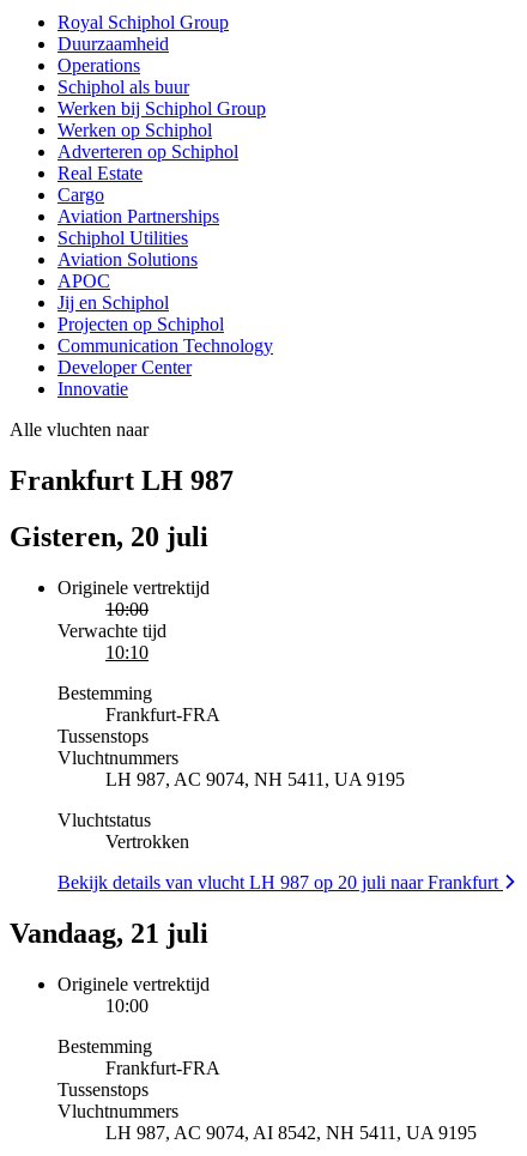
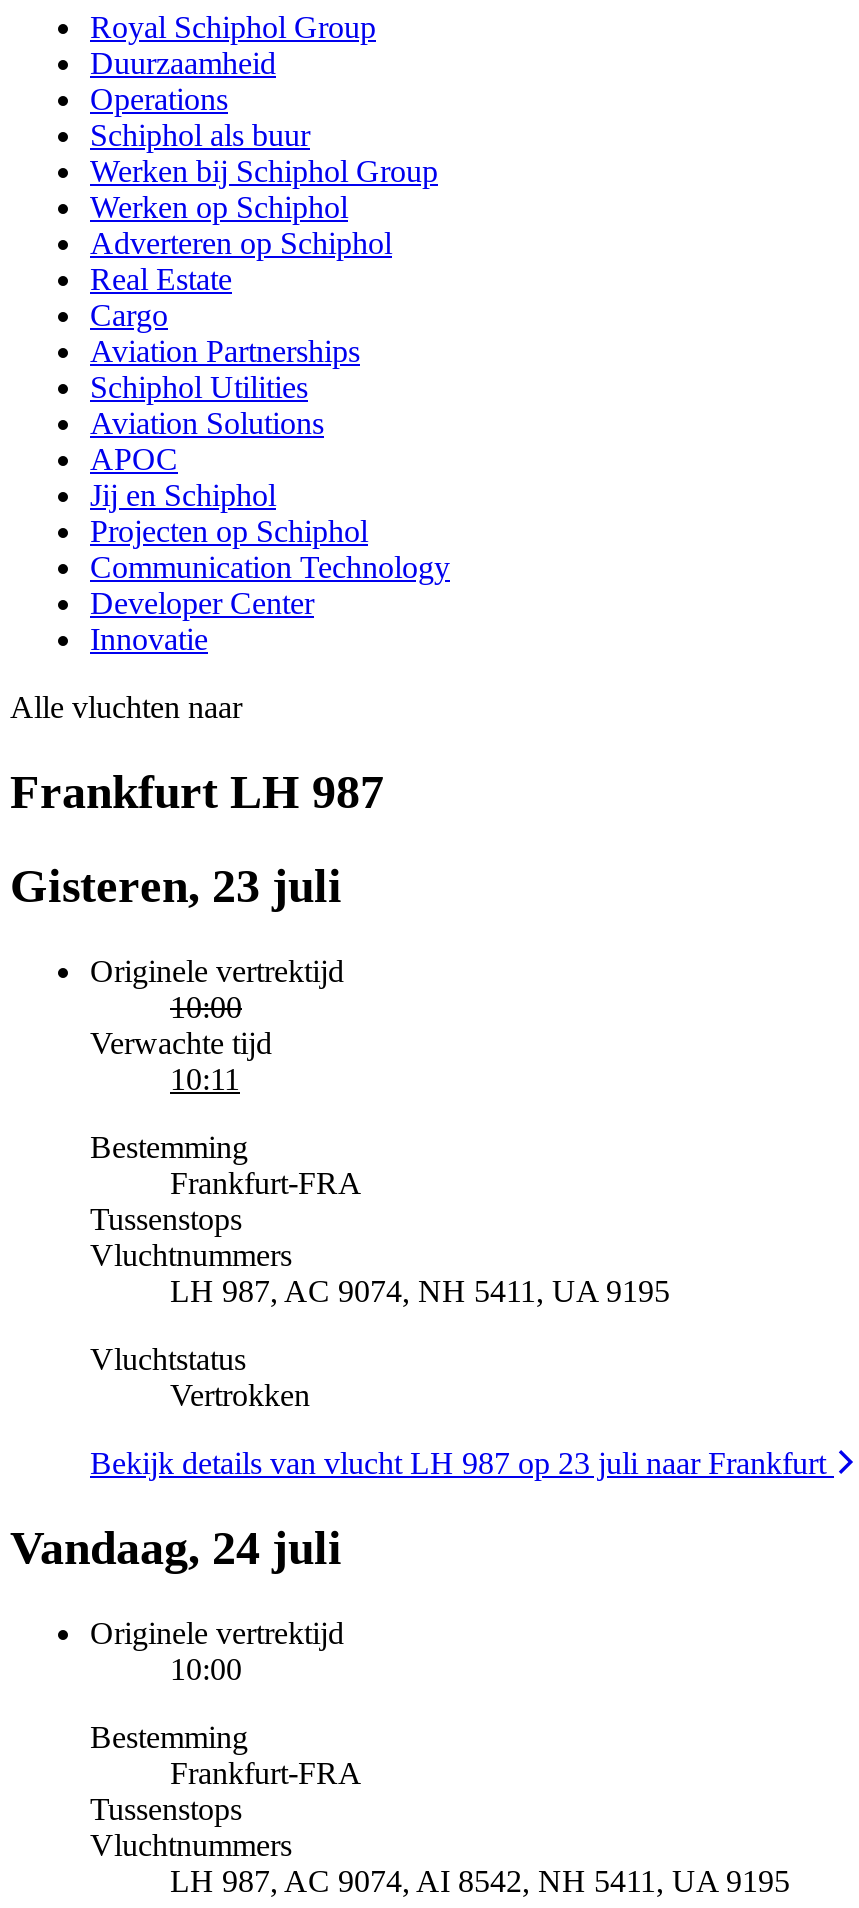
[10,521,208,552] Gisteren, 20 juli -> [10,860,342,912] Gisteren, 23 juli
[105,642,149,662] 10:10 -> [170,1061,240,1095] 10:11
[57,872,503,892] Bekijk details van vlucht LH 987 op 20 juli naar Frankfurt -> [90,1445,834,1479] Bekijk details van vlucht LH 987 op 23 juli naar Frankfurt
[10,917,208,948] Vandaag, 21 juli -> [10,1521,342,1573] Vandaag, 24 juli

